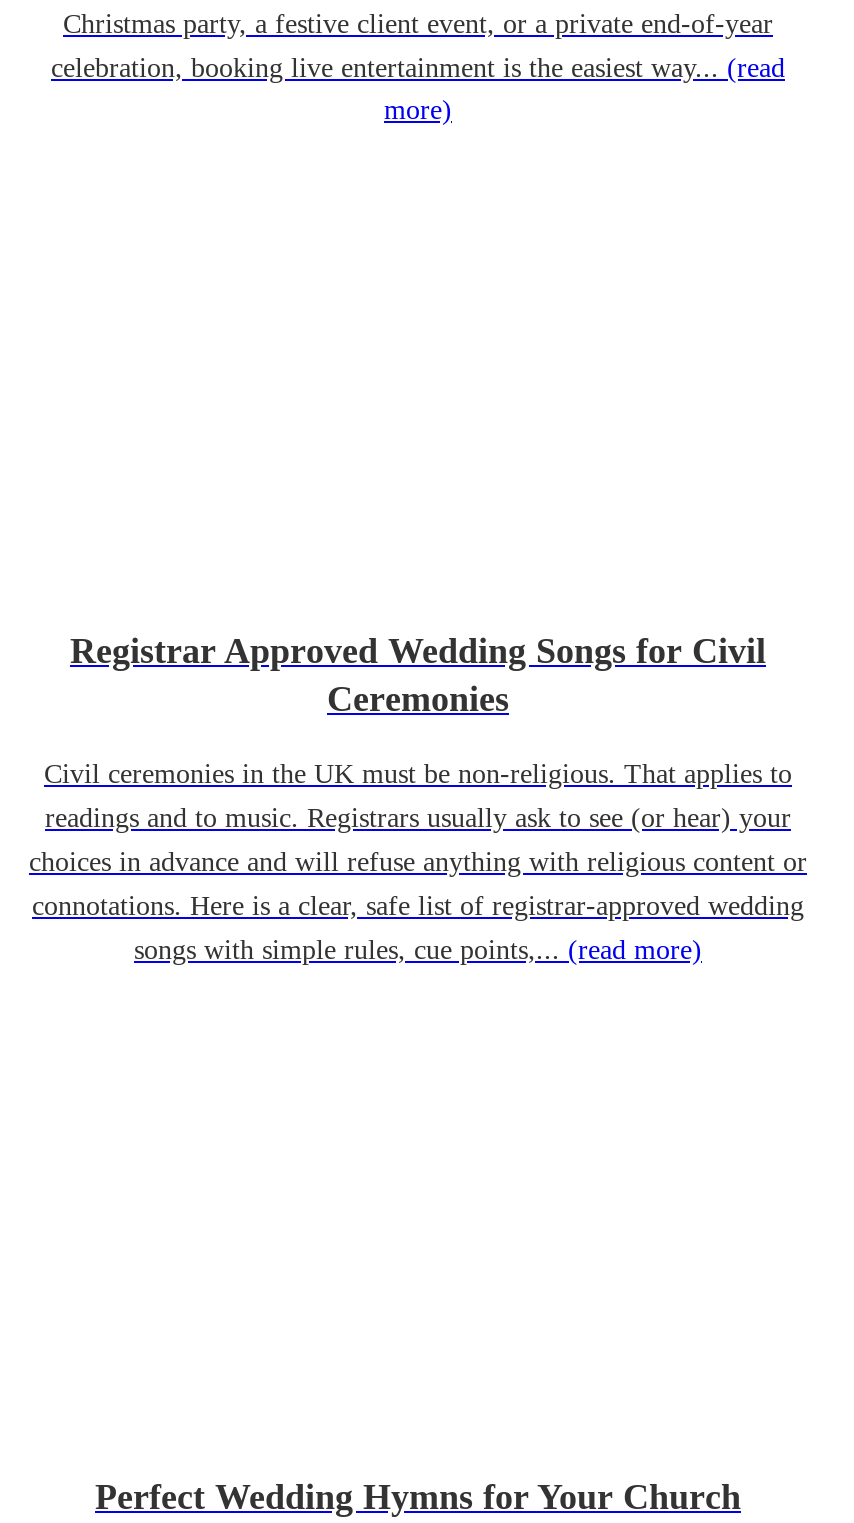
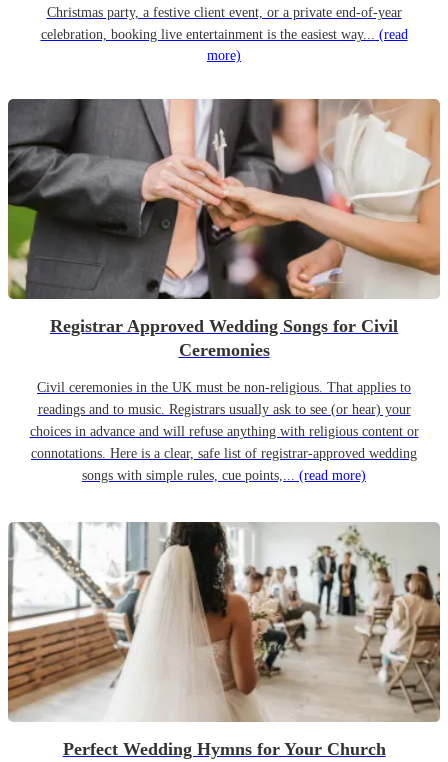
none -> [7,98,441,300] [image]
none -> [7,521,441,723] [image]

